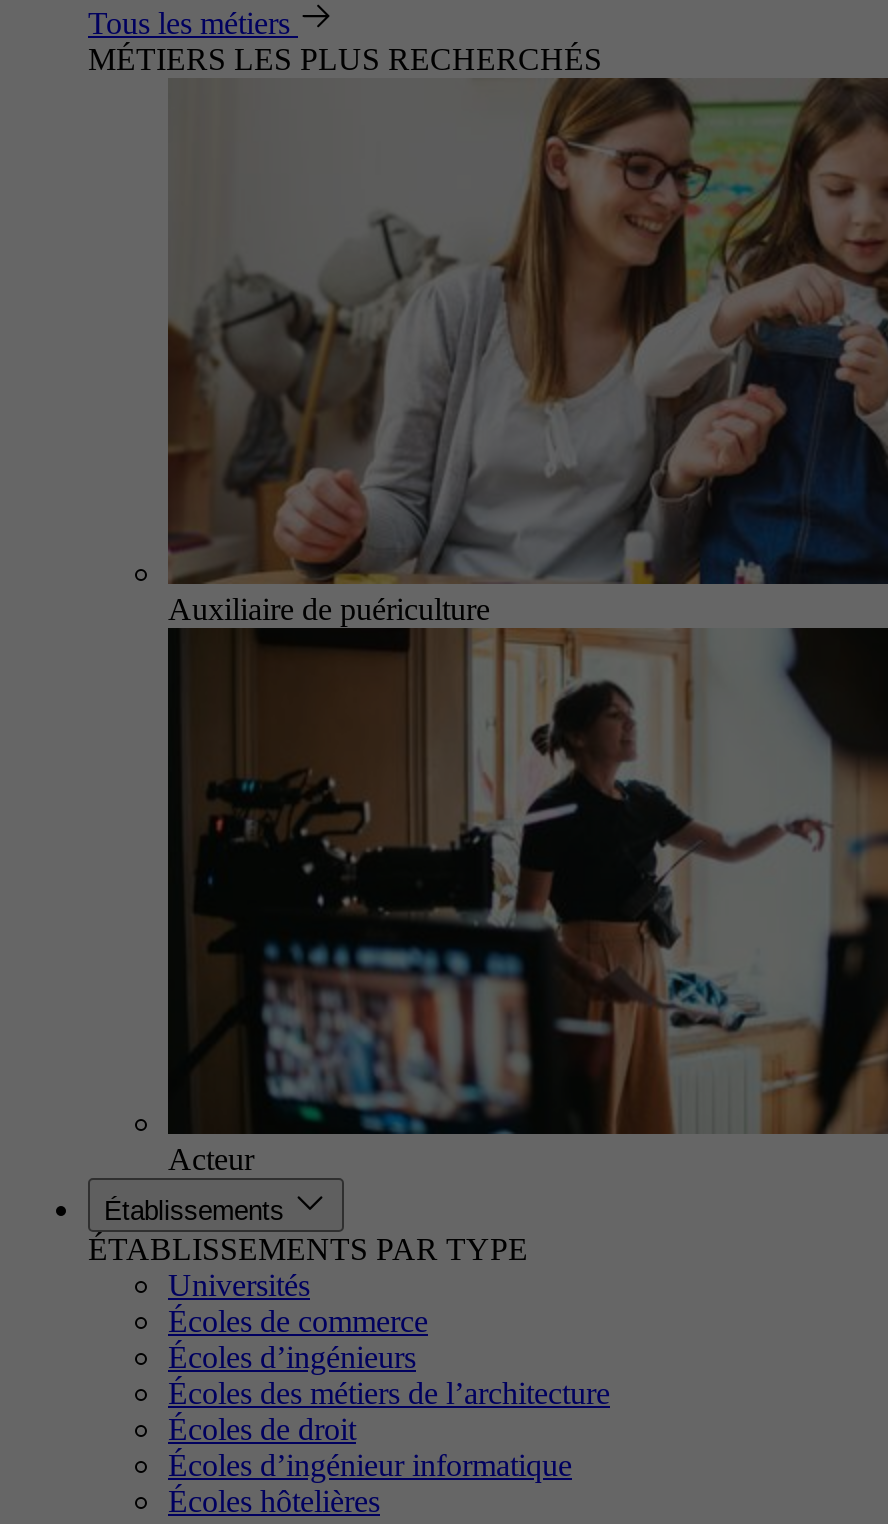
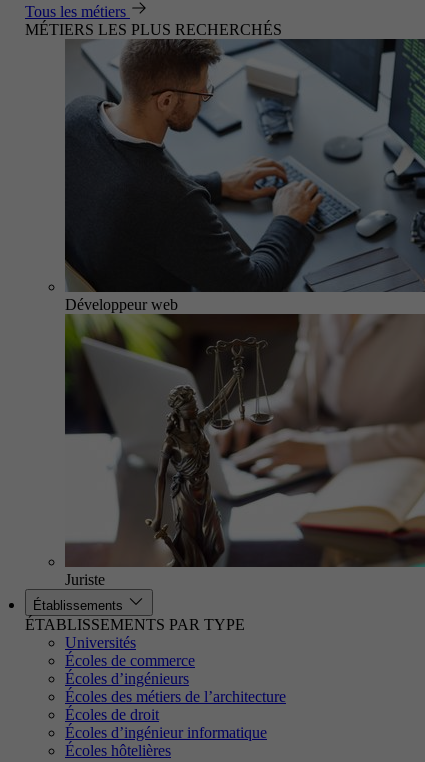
[166,76,882,626] [image] | Auxiliaire de puériculture -> [64,38,422,313] [image] | Développeur web
[166,626,882,1176] [image] | Acteur -> [64,313,422,588] [image] | Juriste

